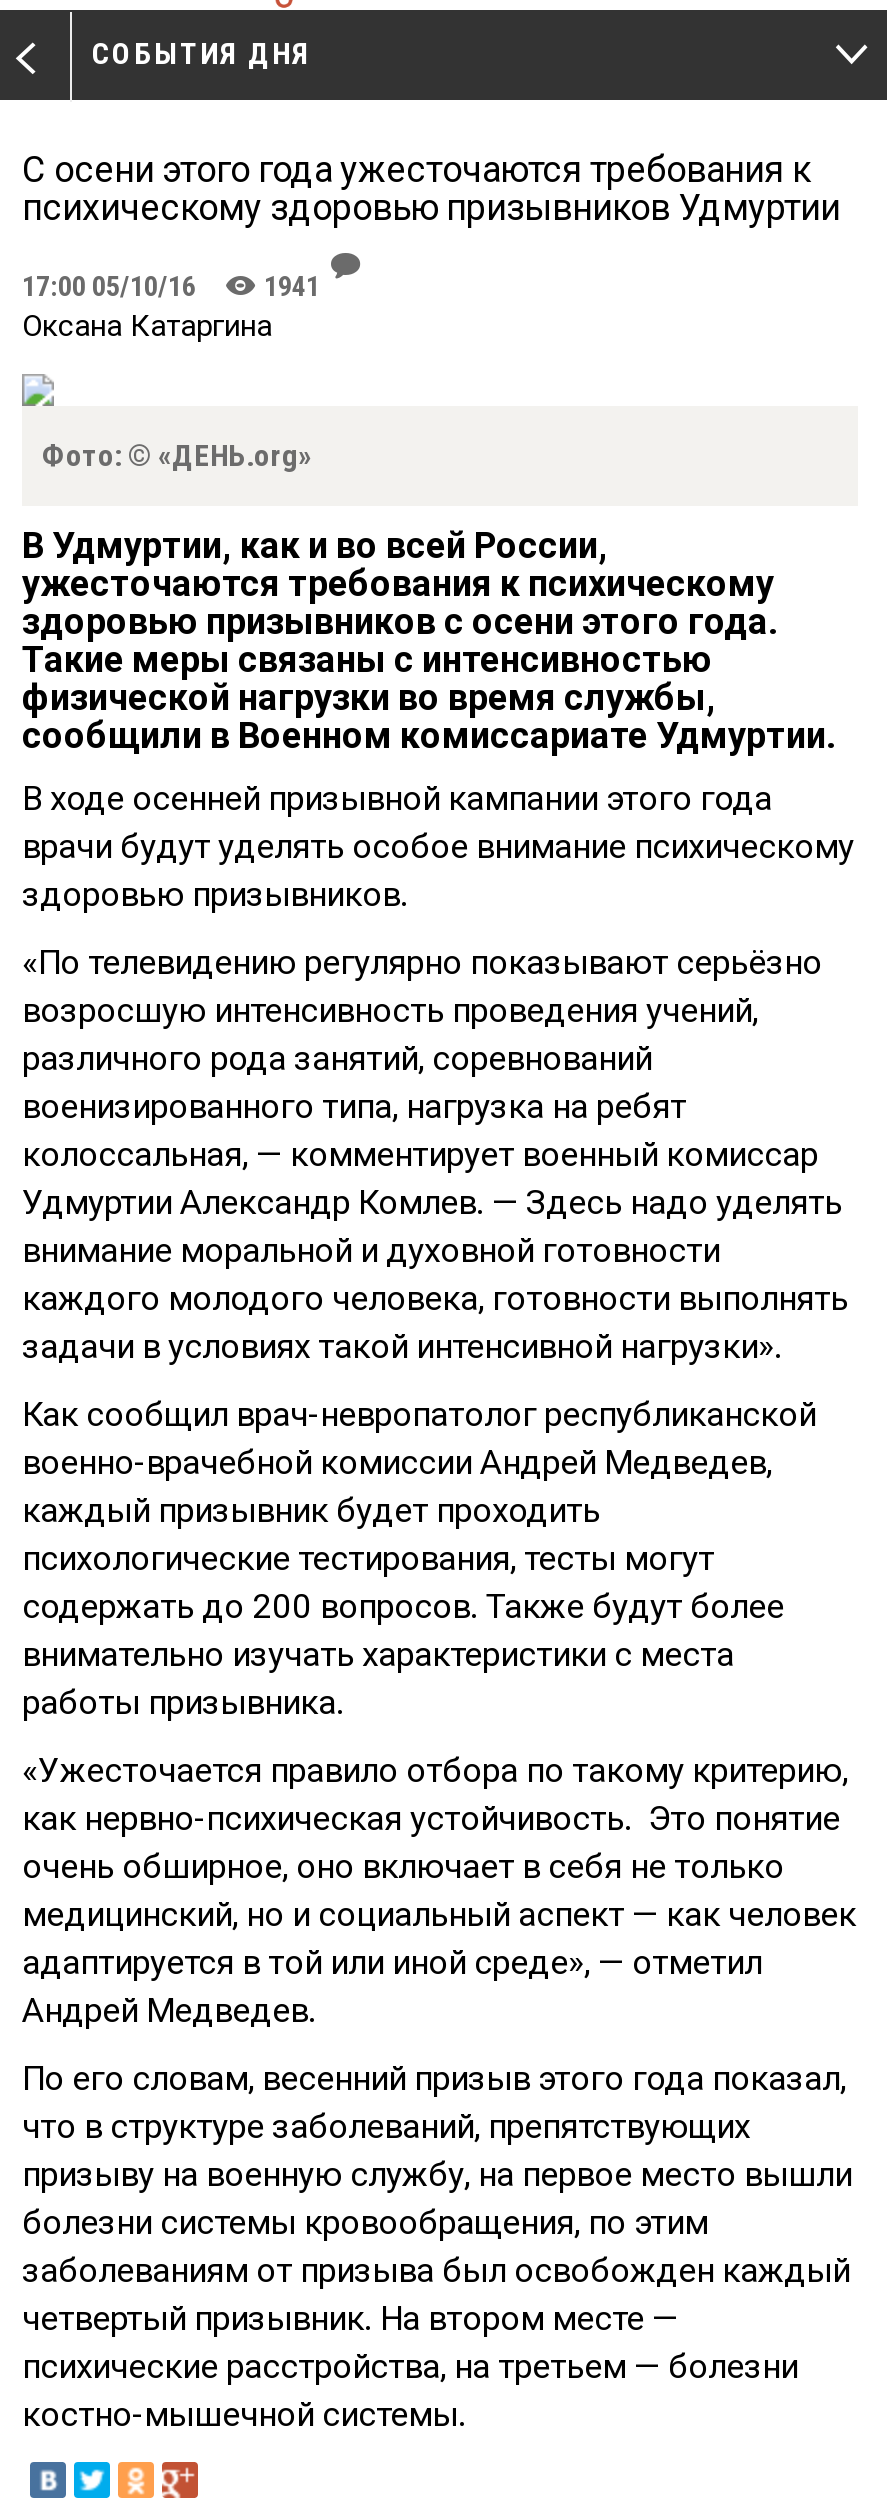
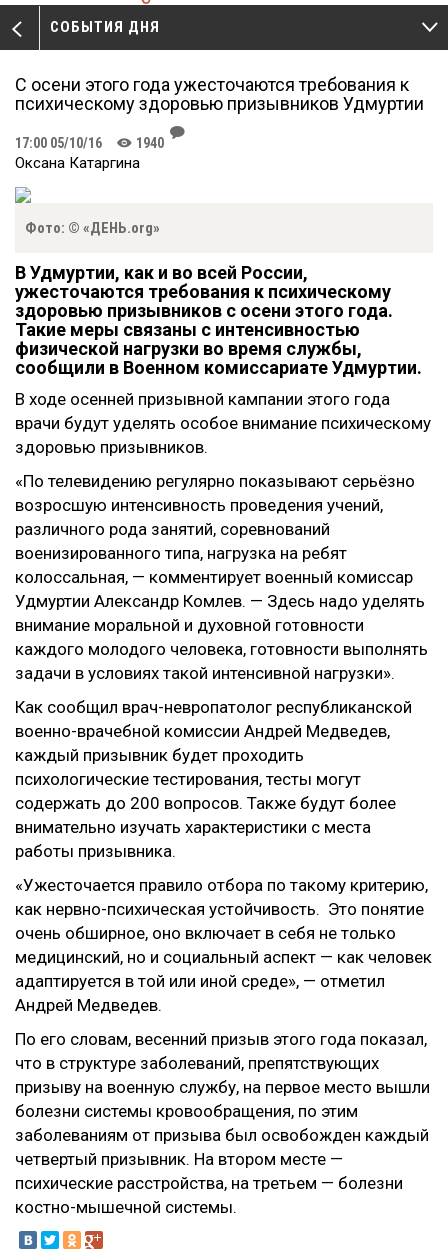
[22,270,320,302] 17:00 05/10/16 K 1941 -> [15,135,164,151] 17:00 05/10/16 K 1940

